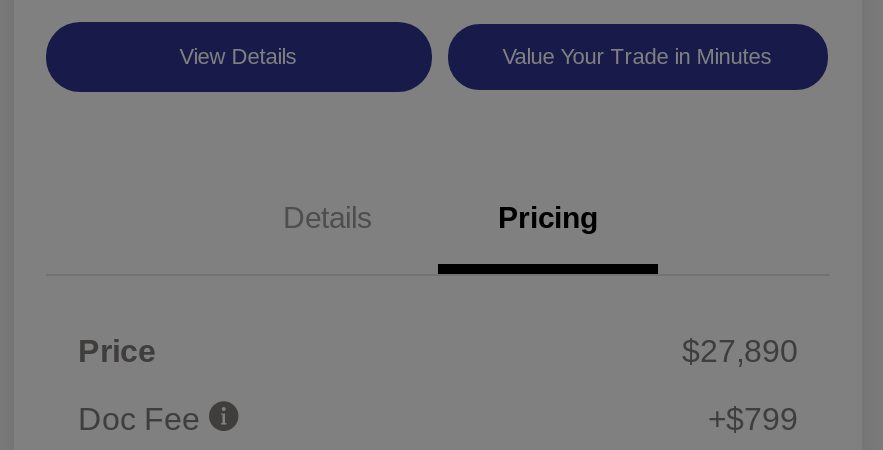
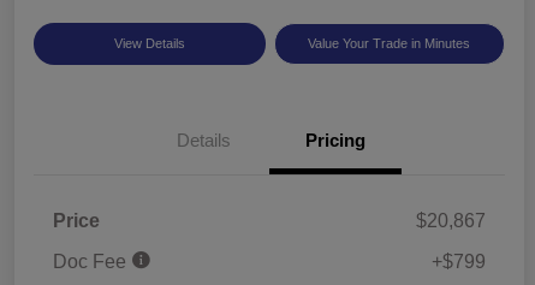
[682,334,798,368] $27,890 -> [416,211,486,231] $20,867

